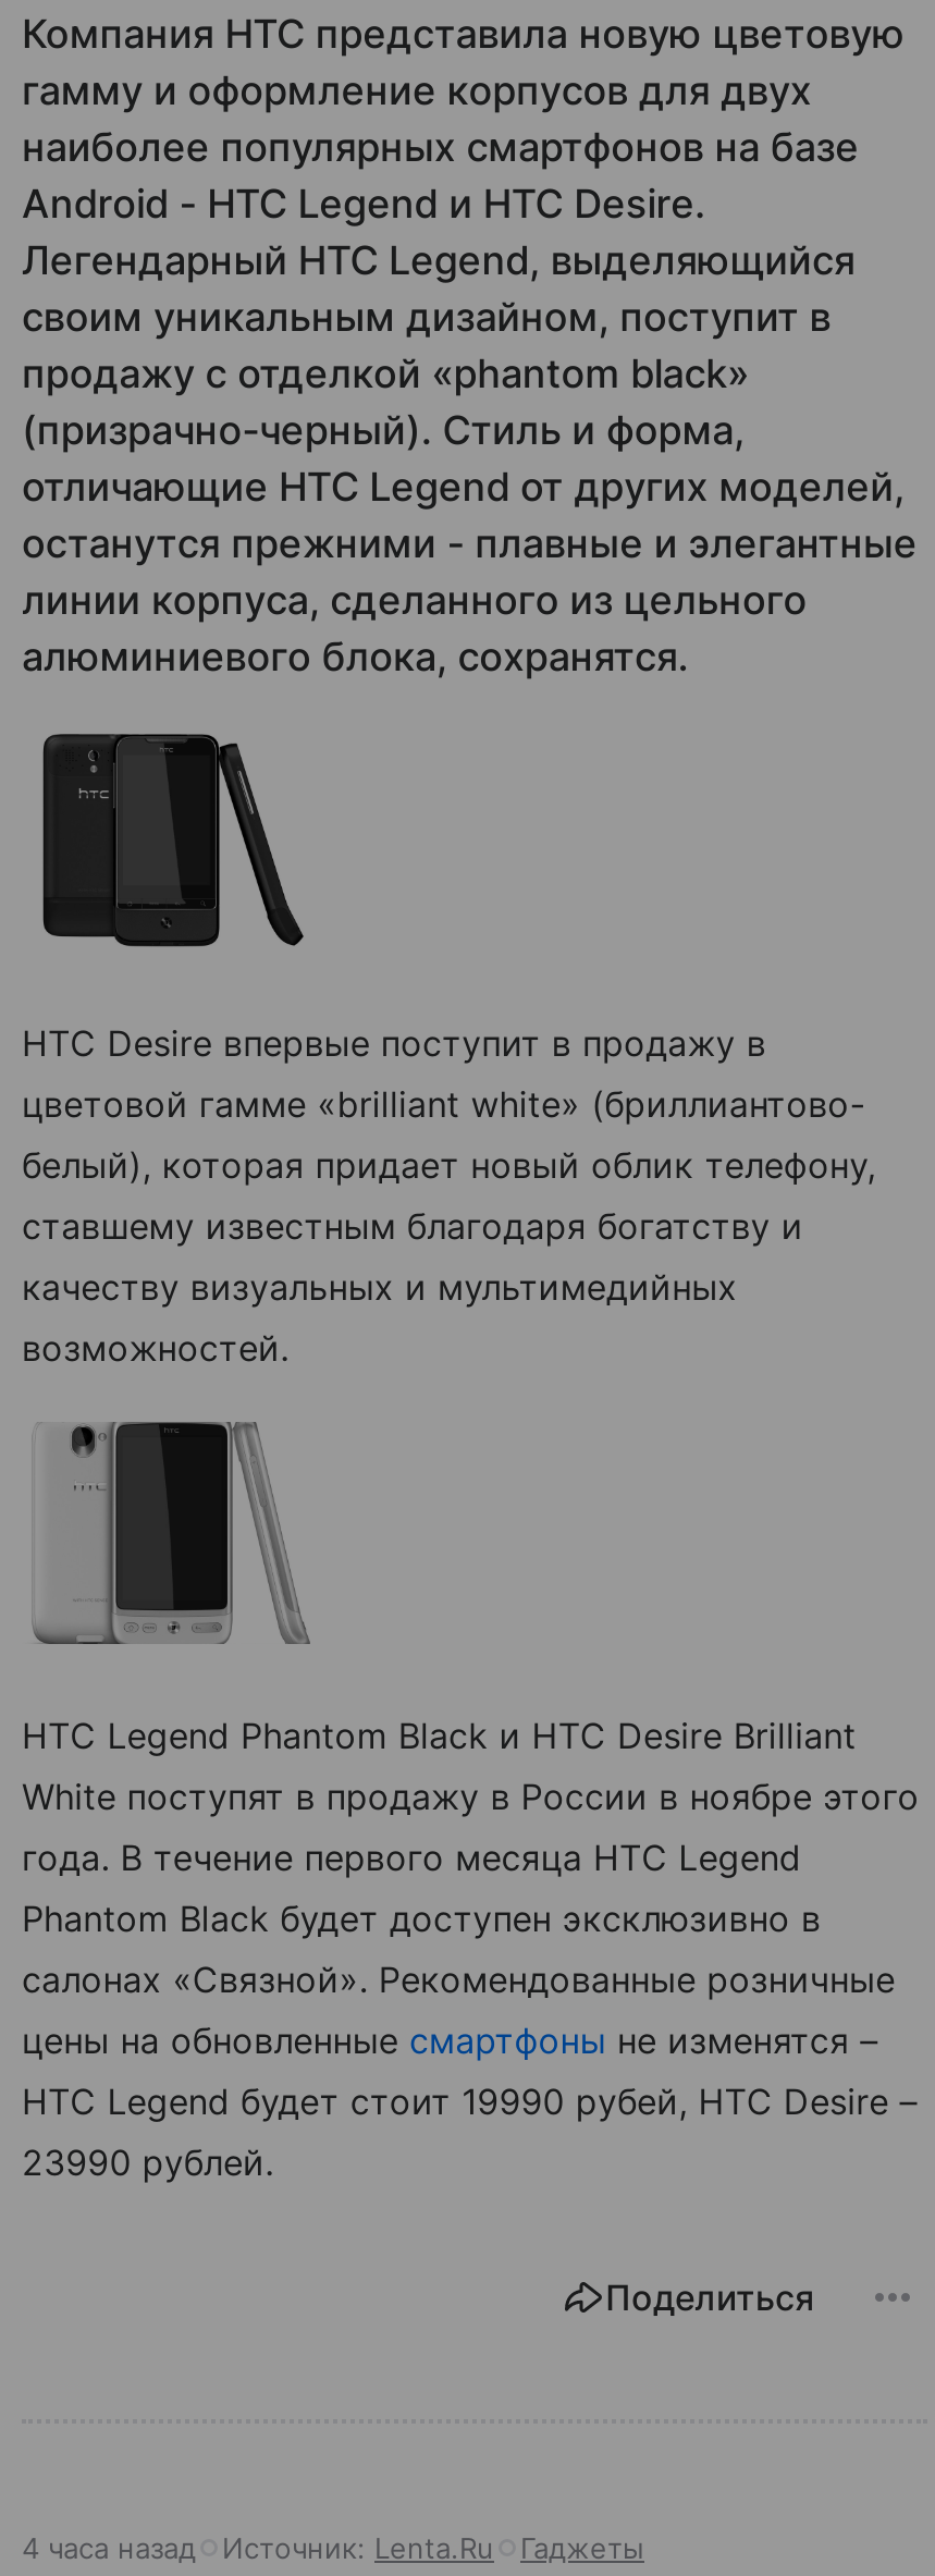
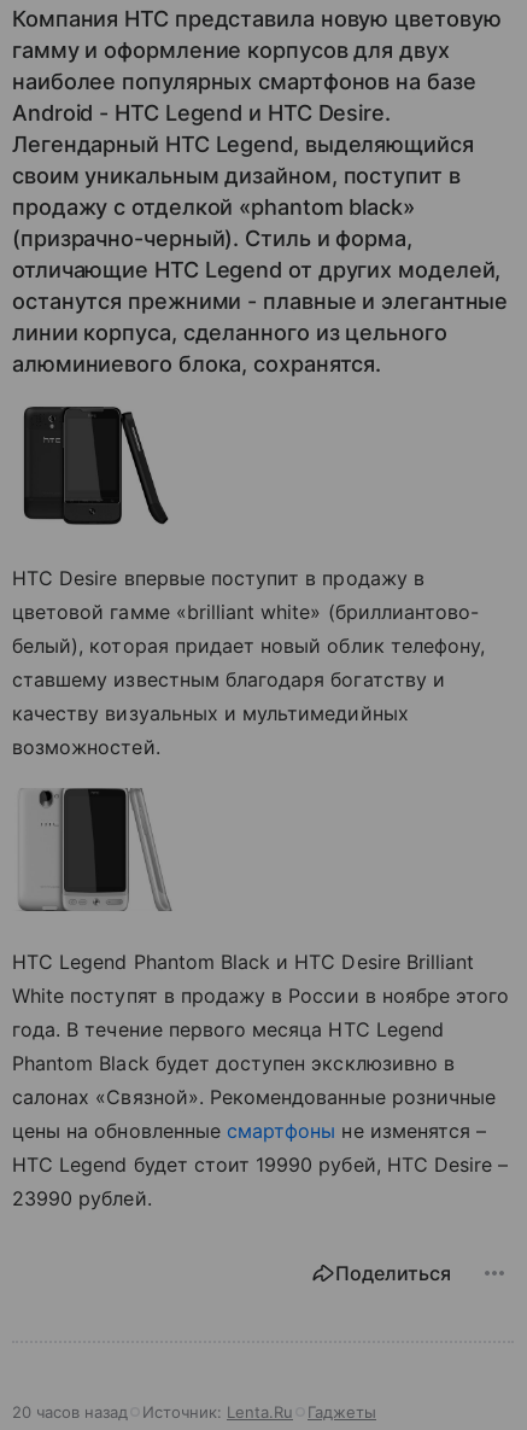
[22,2530,644,2565] 4 часа назад Источник: Lenta.Ru Гаджеты -> [12,1402,376,1422] 20 часов назад Источник: Lenta.Ru Гаджеты

